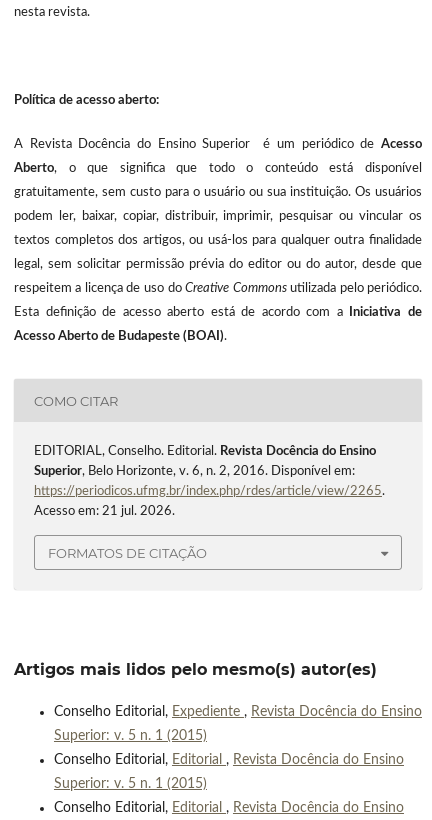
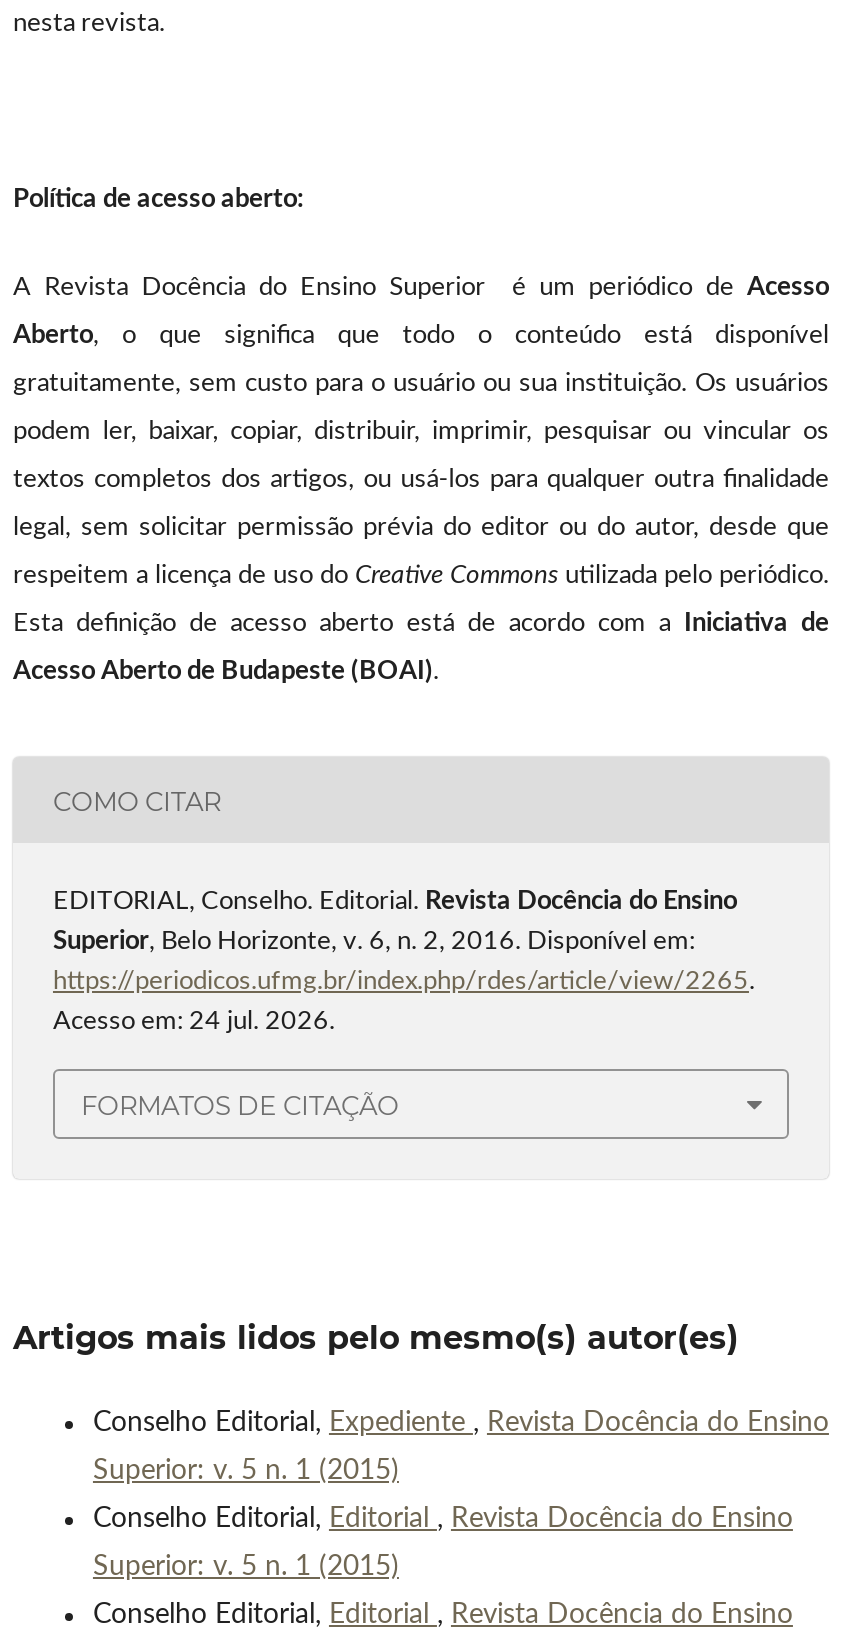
[34,505,175,518] Acesso em: 21 jul. 2026. -> [53,1010,335,1036] Acesso em: 24 jul. 2026.

